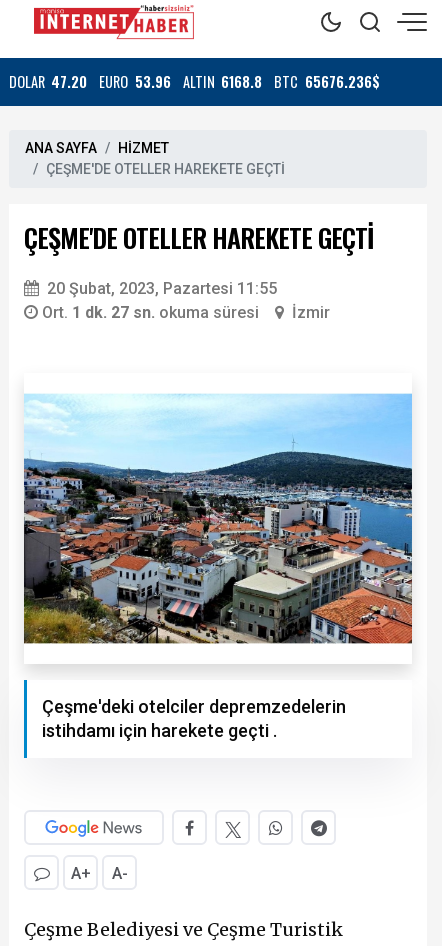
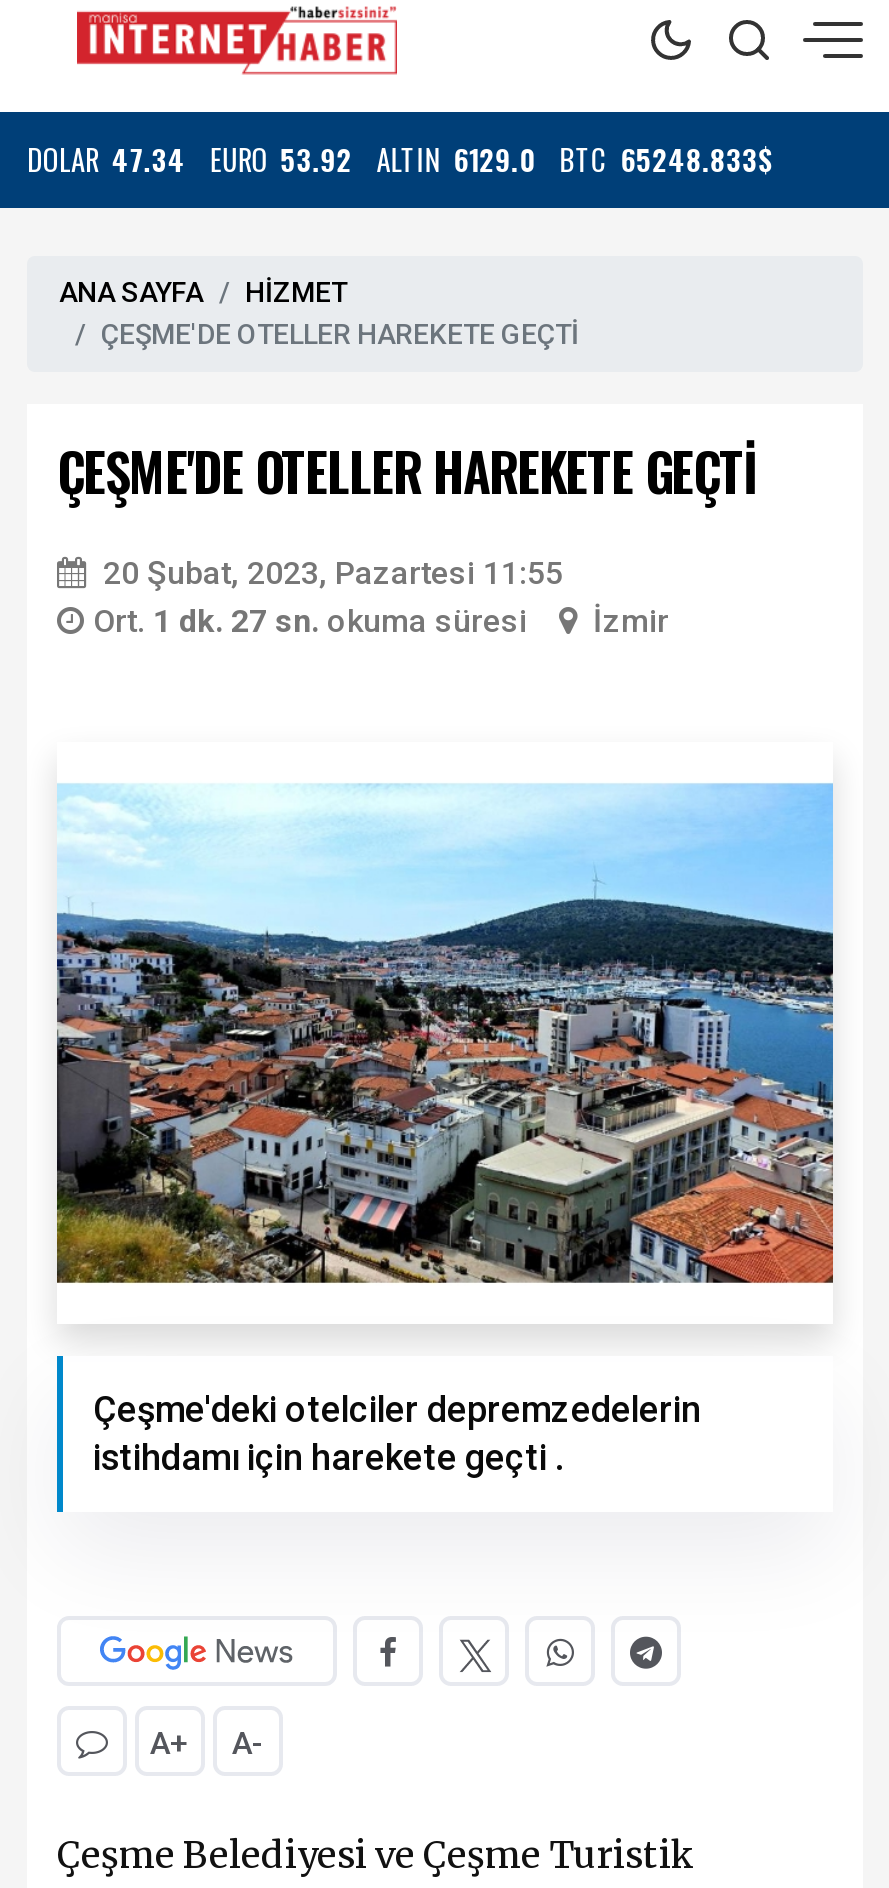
[9,71,380,92] DOLAR 47.20 EURO 53.96 ALTIN 6168.8 BTC 65676.236$ -> [27,138,774,180] DOLAR 47.34 EURO 53.92 ALTIN 6129.0 BTC 65248.833$

